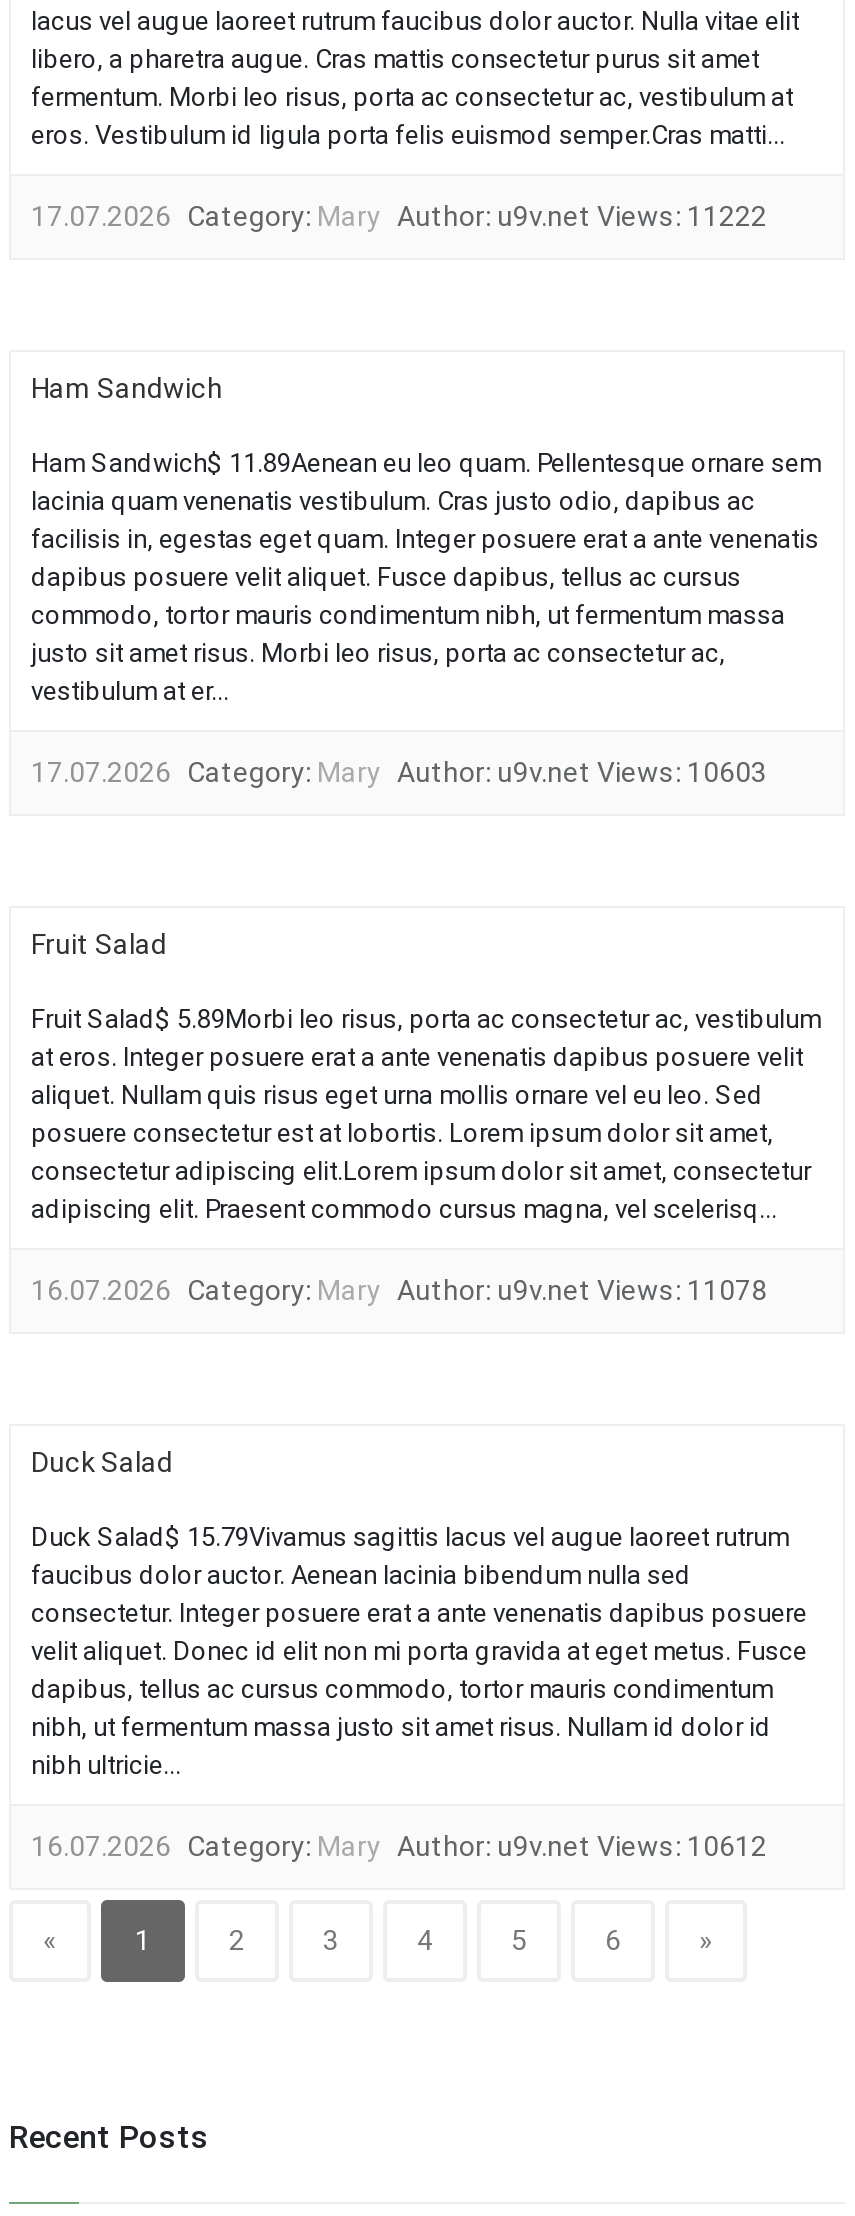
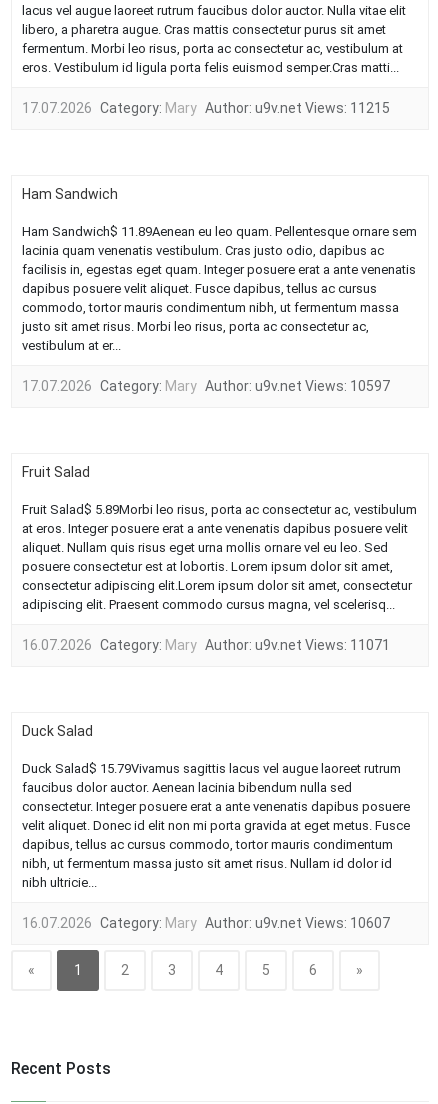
[31,200,767,232] 17.07.2026 Category: Mary Author: u9v.net Views: 11222 -> [22,100,390,116] 17.07.2026 Category: Mary Author: u9v.net Views: 11215
[31,756,767,788] 17.07.2026 Category: Mary Author: u9v.net Views: 10603 -> [22,378,390,394] 17.07.2026 Category: Mary Author: u9v.net Views: 10597
[31,1274,767,1306] 16.07.2026 Category: Mary Author: u9v.net Views: 11078 -> [22,637,390,653] 16.07.2026 Category: Mary Author: u9v.net Views: 11071
[31,1830,767,1862] 16.07.2026 Category: Mary Author: u9v.net Views: 10612 -> [22,915,390,931] 16.07.2026 Category: Mary Author: u9v.net Views: 10607

